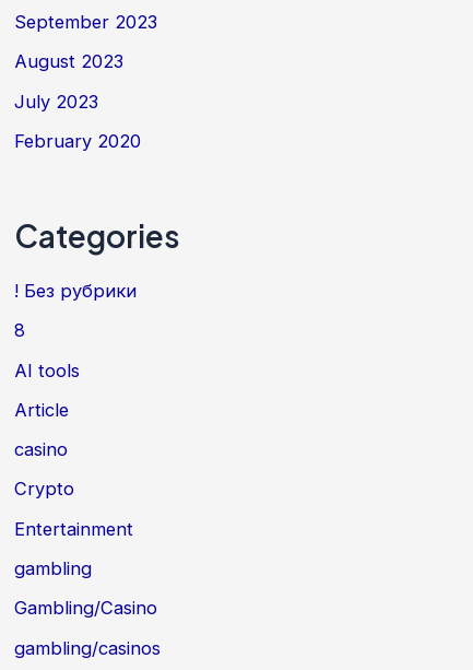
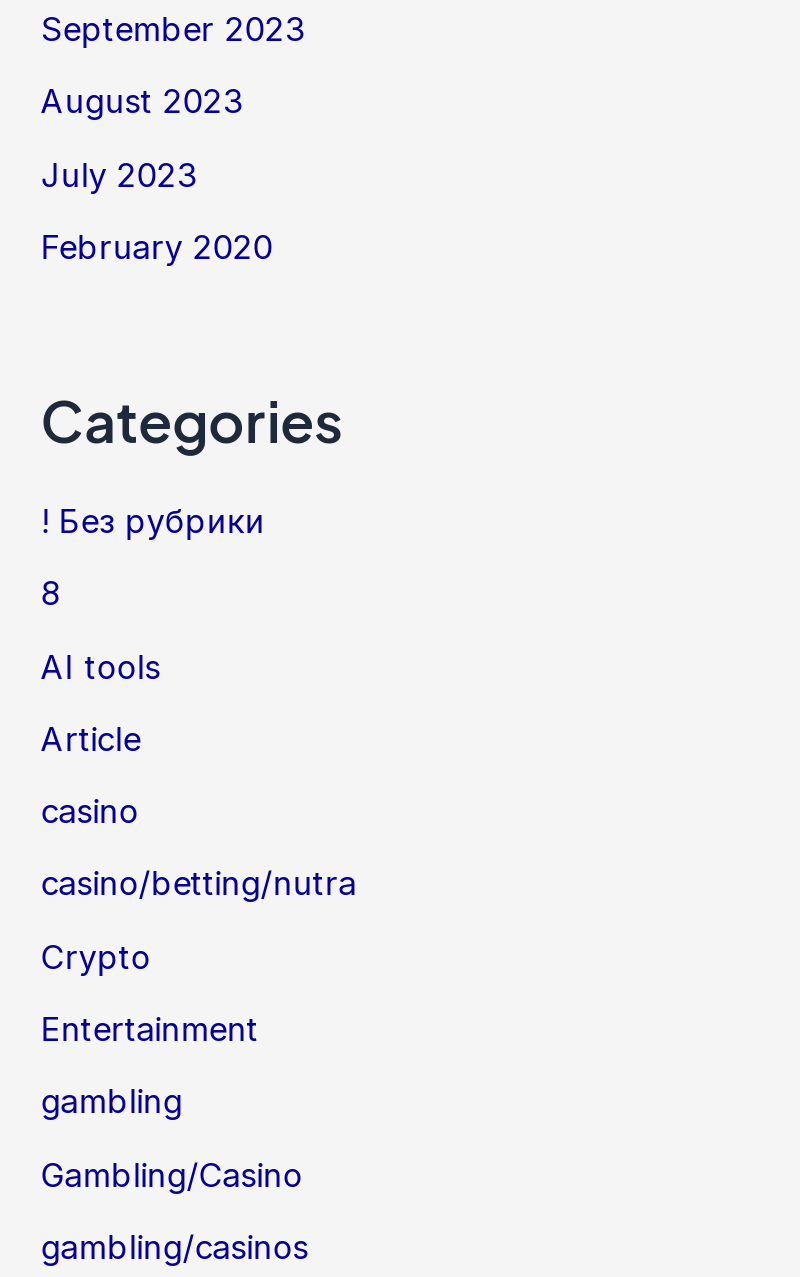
none -> [41,864,357,904] casino/betting/nutra

